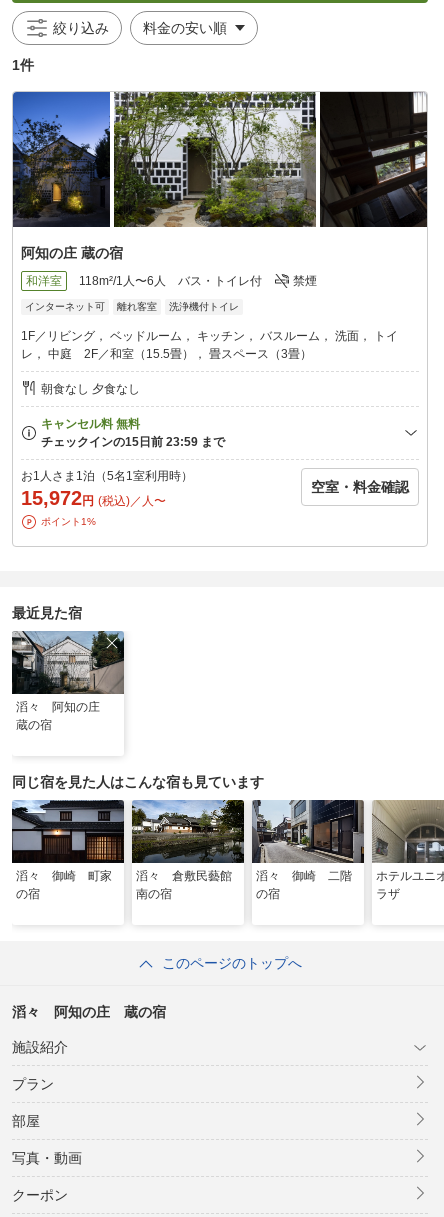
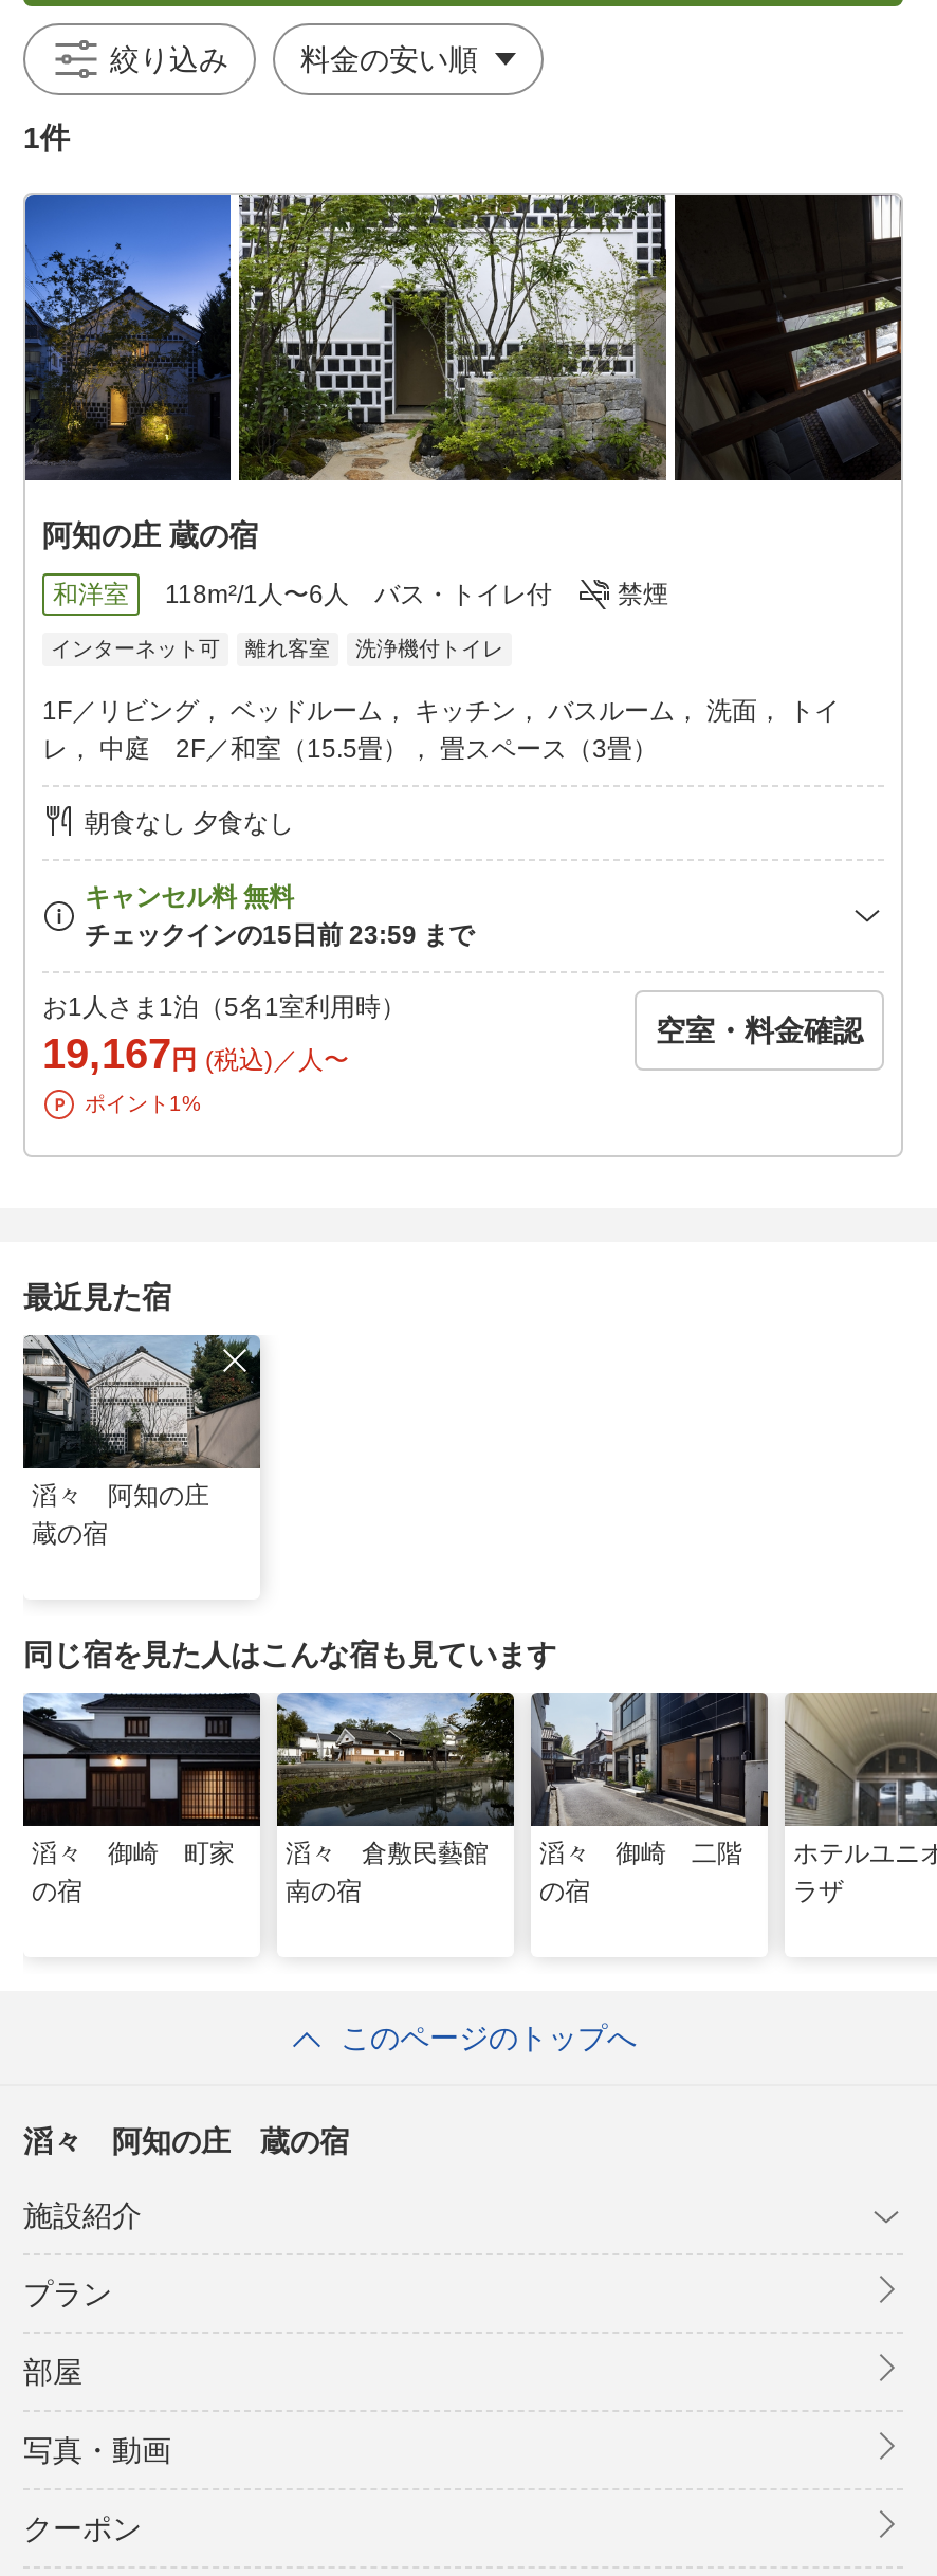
[21,487,166,509] 15,972円 (税込)／人〜 -> [42,1030,349,1077] 19,167円 (税込)／人〜

